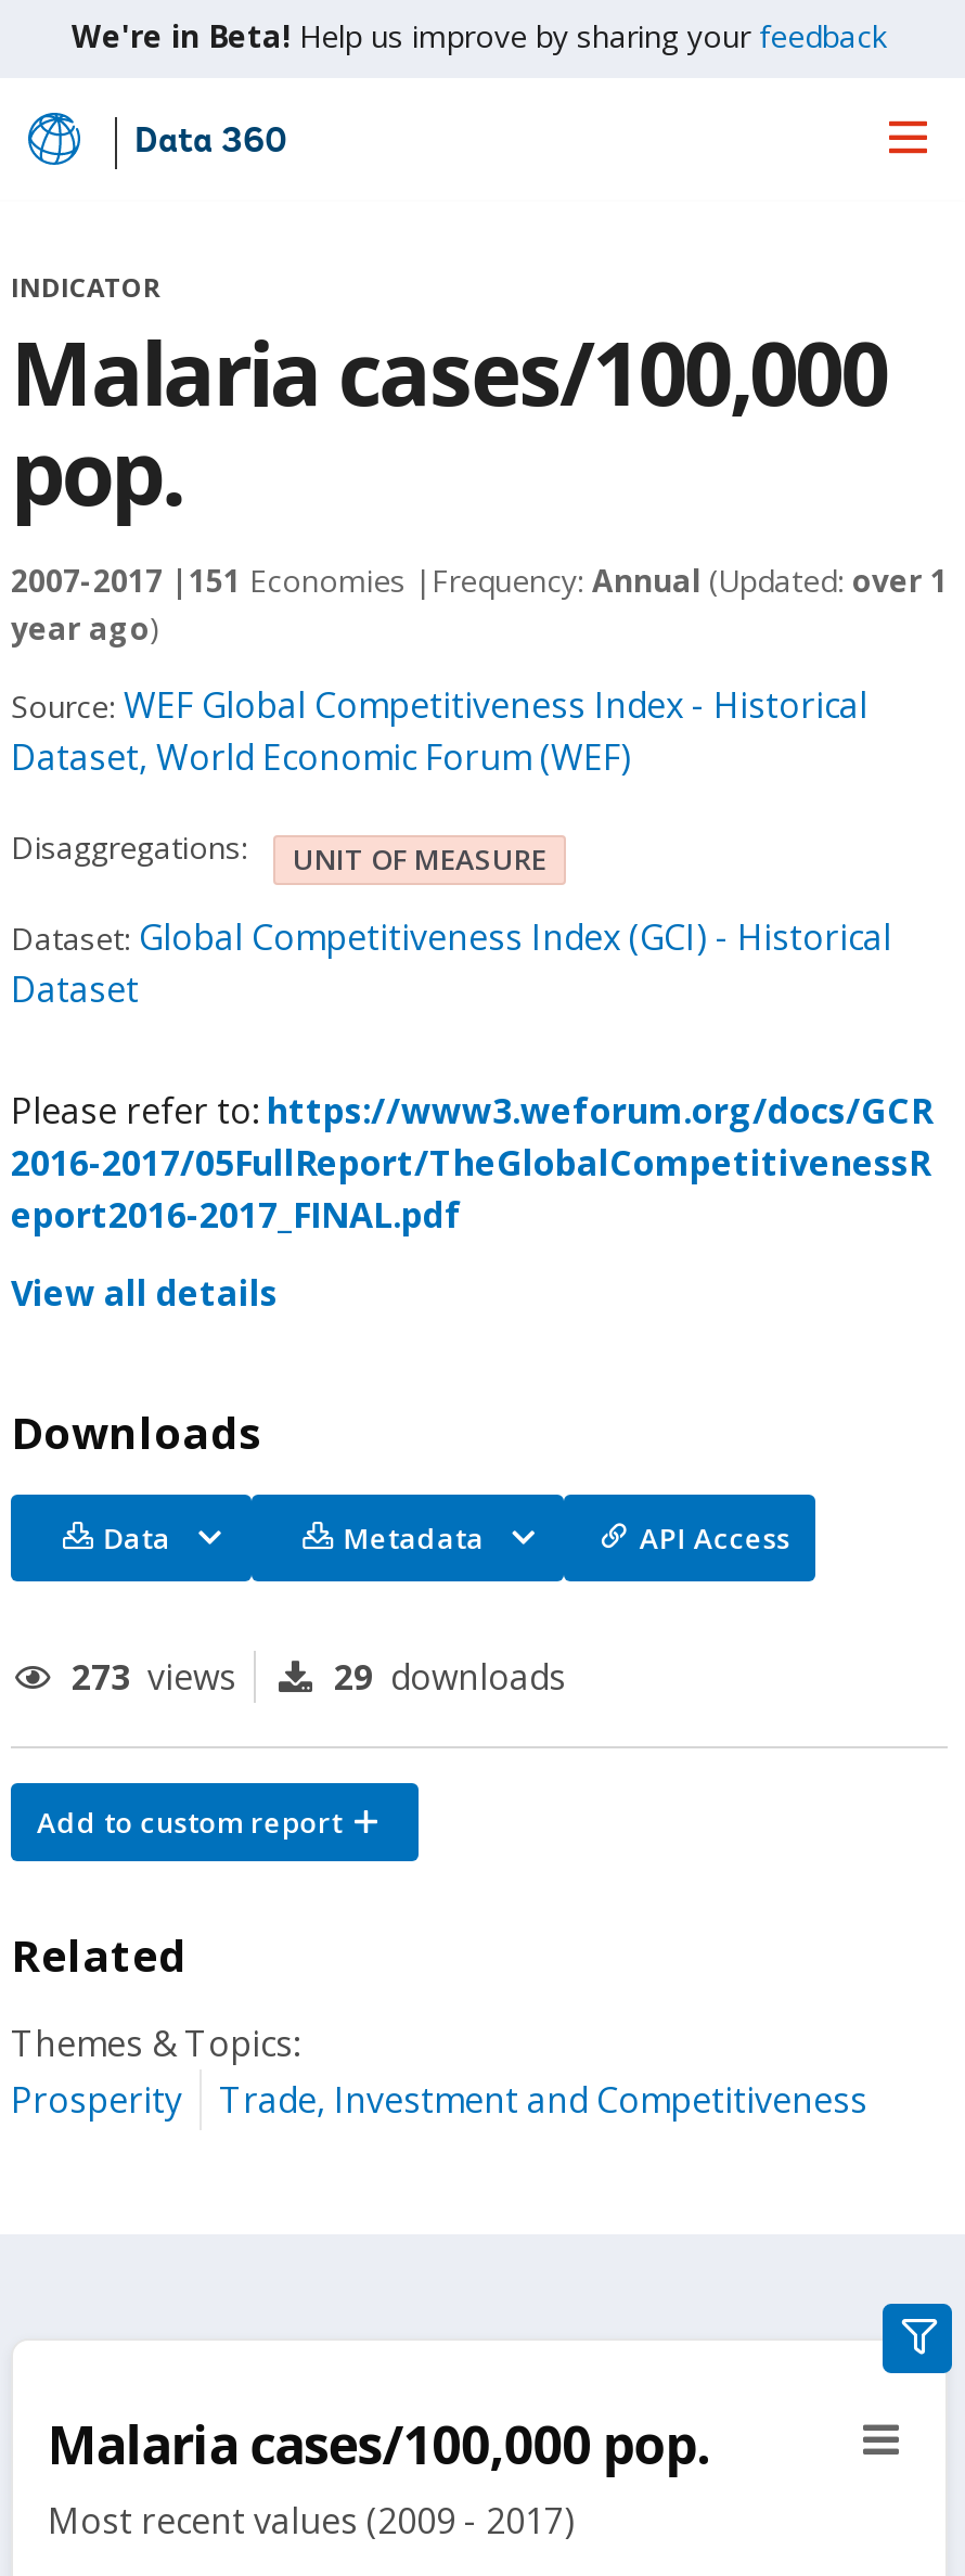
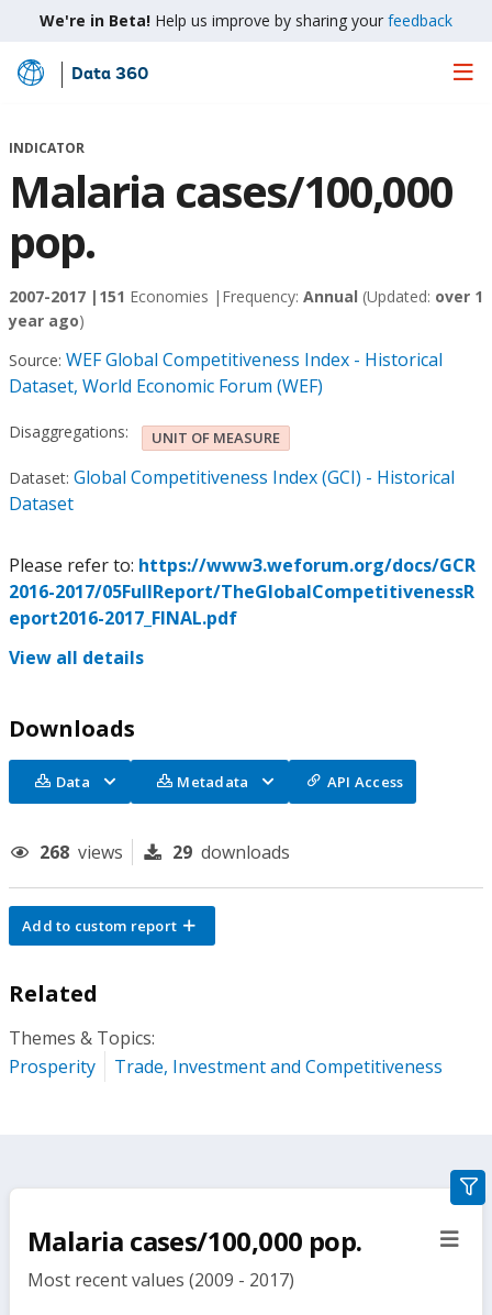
[72,1653,236,1701] 273 views -> [40,840,123,864] 268 views

